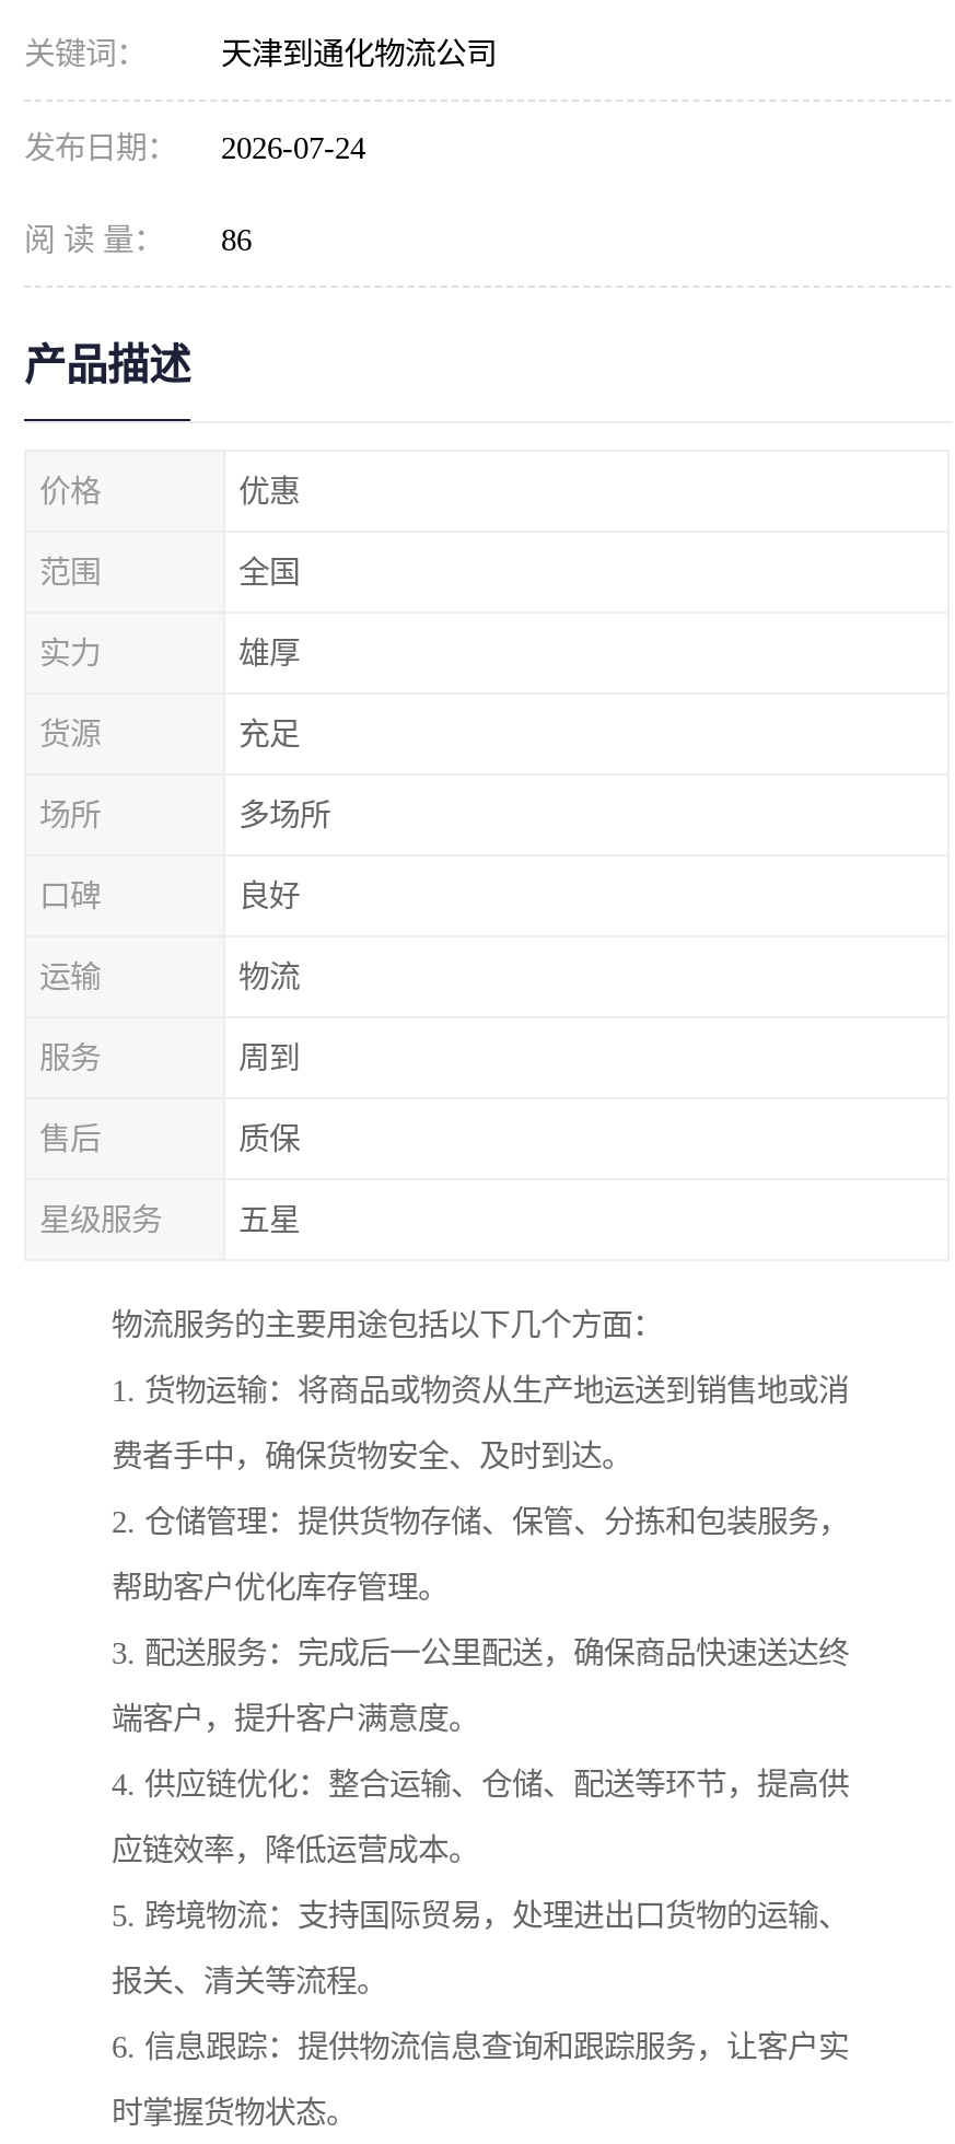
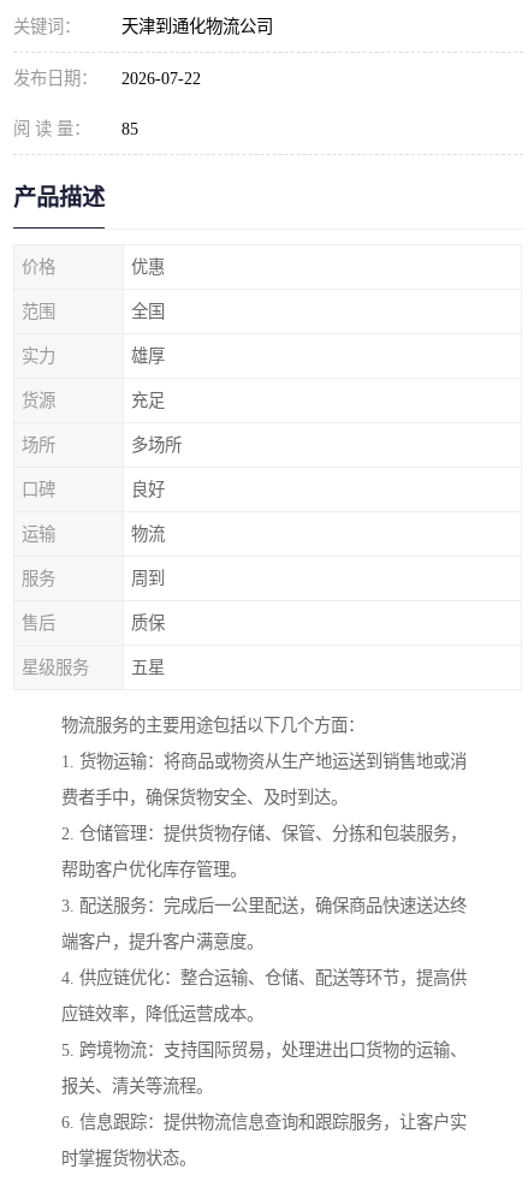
[24,130,365,165] 发布日期： 2026-07-24 -> [13,69,201,88] 发布日期： 2026-07-22
[24,222,252,257] 阅 读 量： 86 -> [13,119,138,138] 阅 读 量： 85

